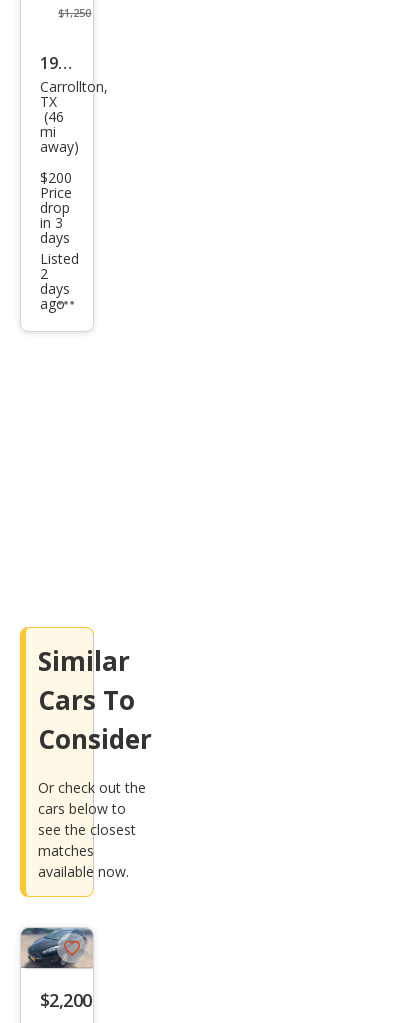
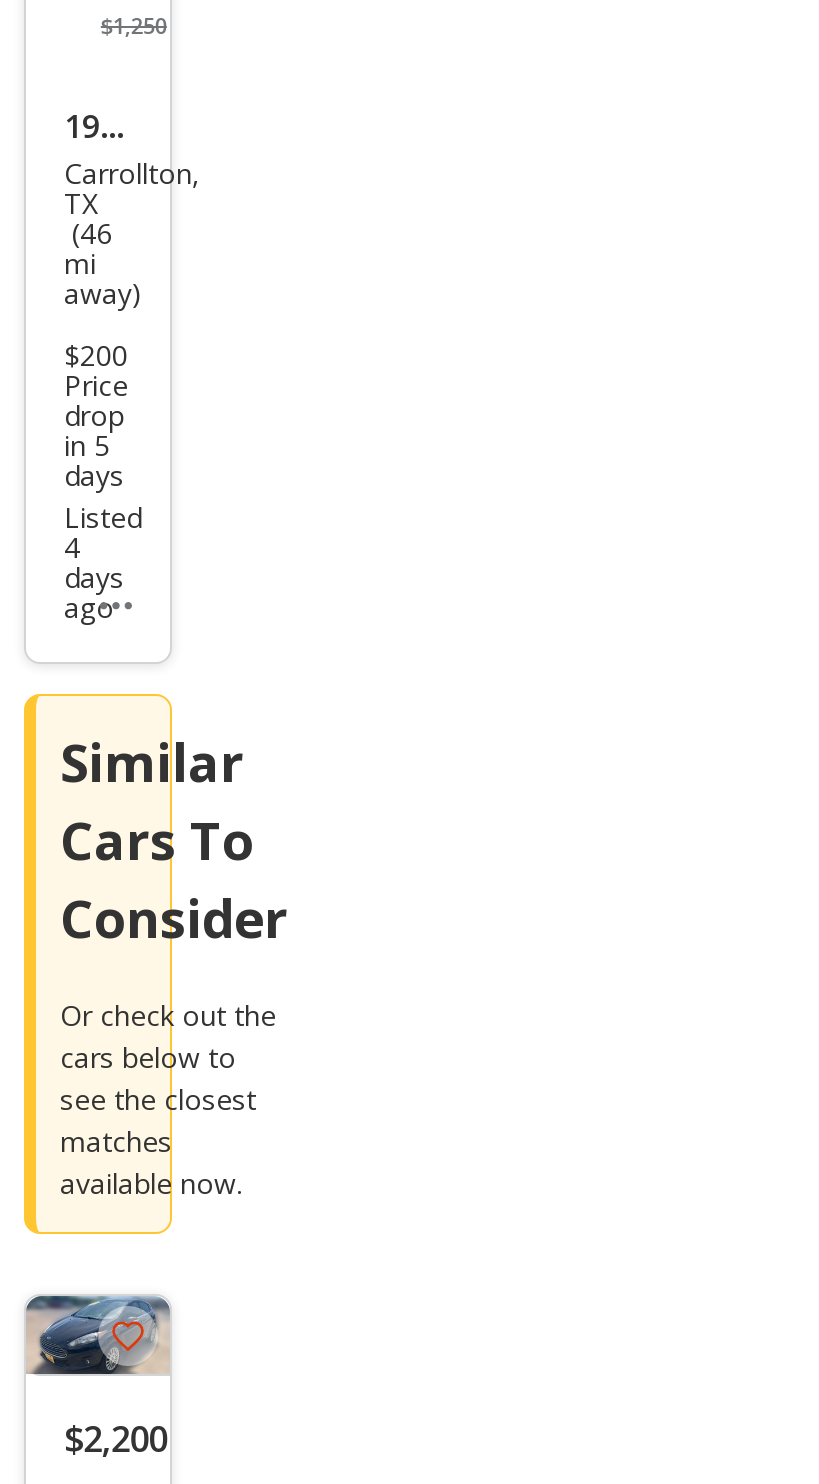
[40,213,63,232] in 3 -> [64,426,110,464] in 5
[40,264,48,283] 2 -> [64,528,80,566] 4

